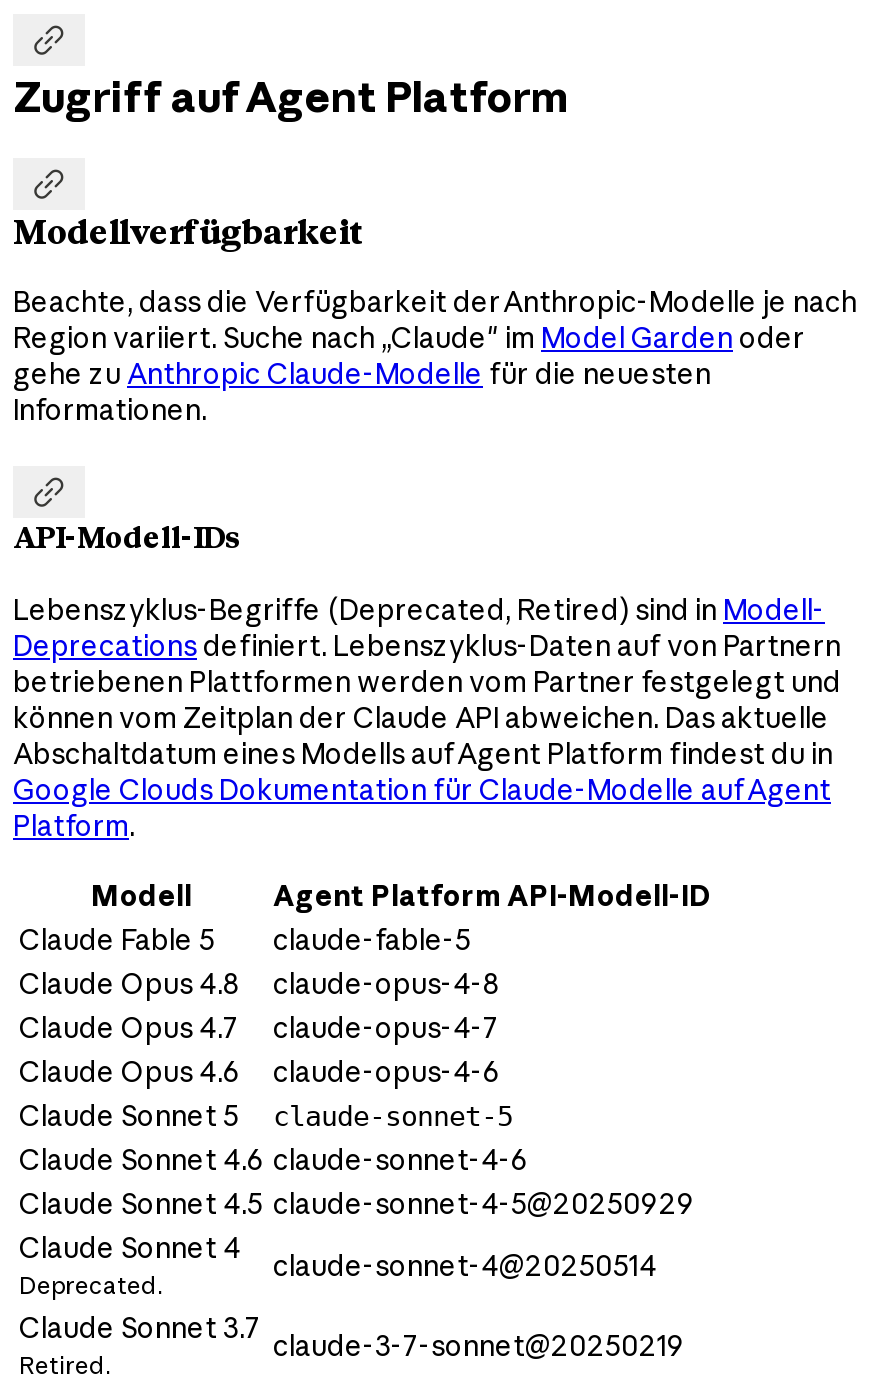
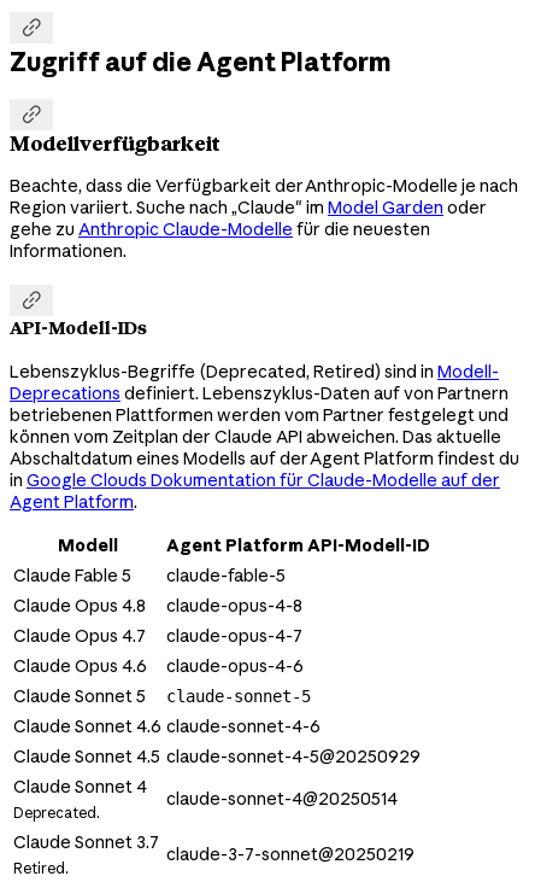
[13,70,569,122] Zugriff auf Agent Platform -> [10,46,392,77] Zugriff auf die Agent Platform
[13,736,833,844] Abschaltdatum eines Modells auf Agent Platform findest du in | Google Clouds Dokumentation für Claude-Modelle auf Agent | Platform. -> [10,448,519,513] Abschaltdatum eines Modells auf der Agent Platform findest du | in Google Clouds Dokumentation für Claude-Modelle auf der | Agent Platform.

